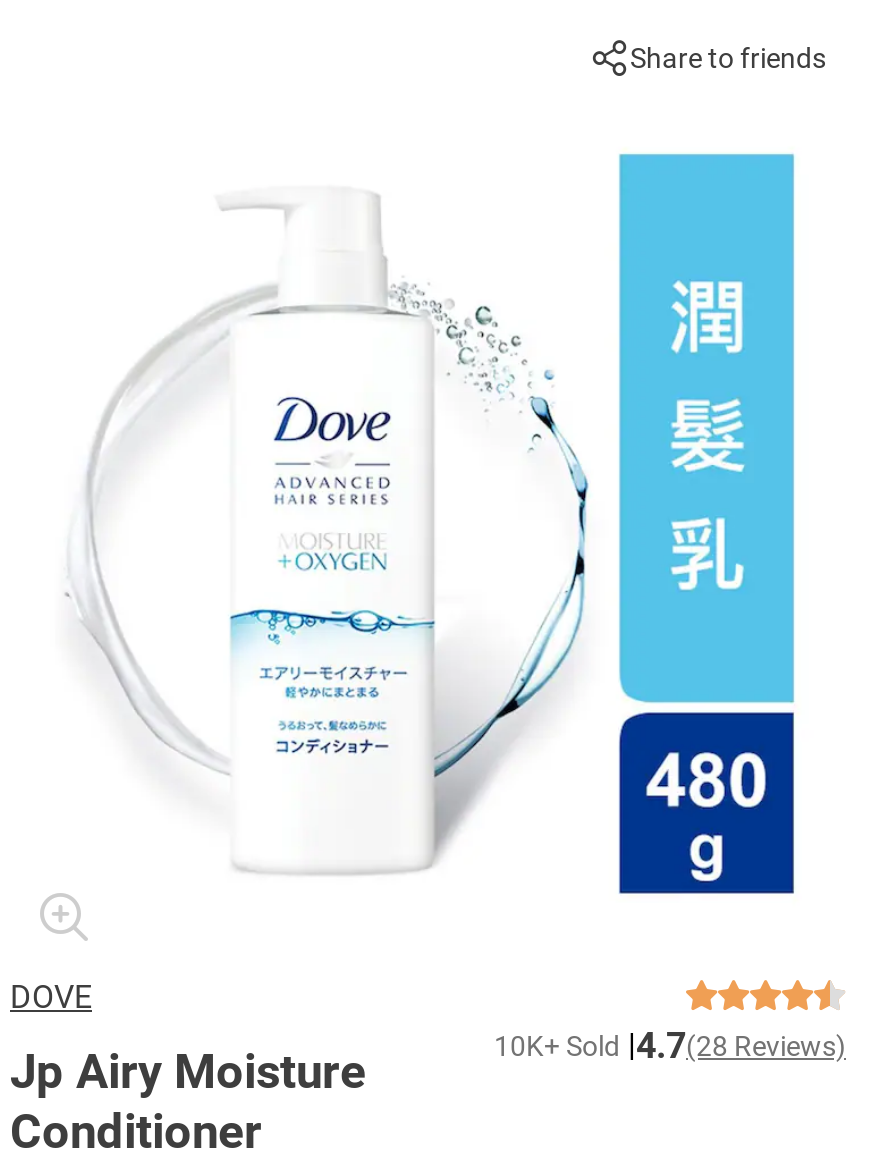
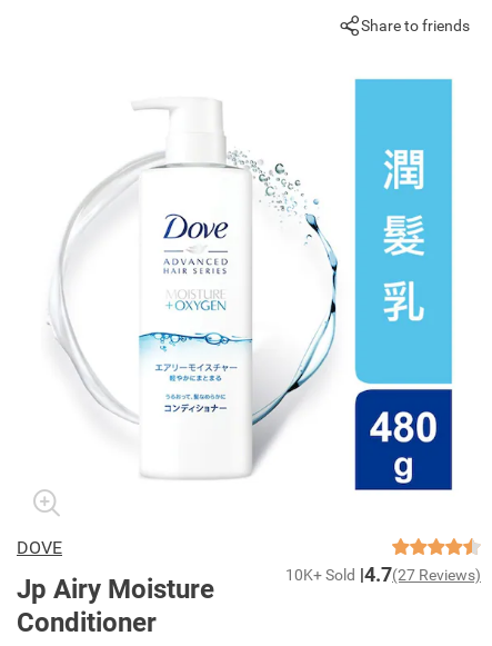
[494,1024,846,1066] 10K+ Sold 4.7(28 Reviews) -> [285,563,481,586] 10K+ Sold 4.7(27 Reviews)

